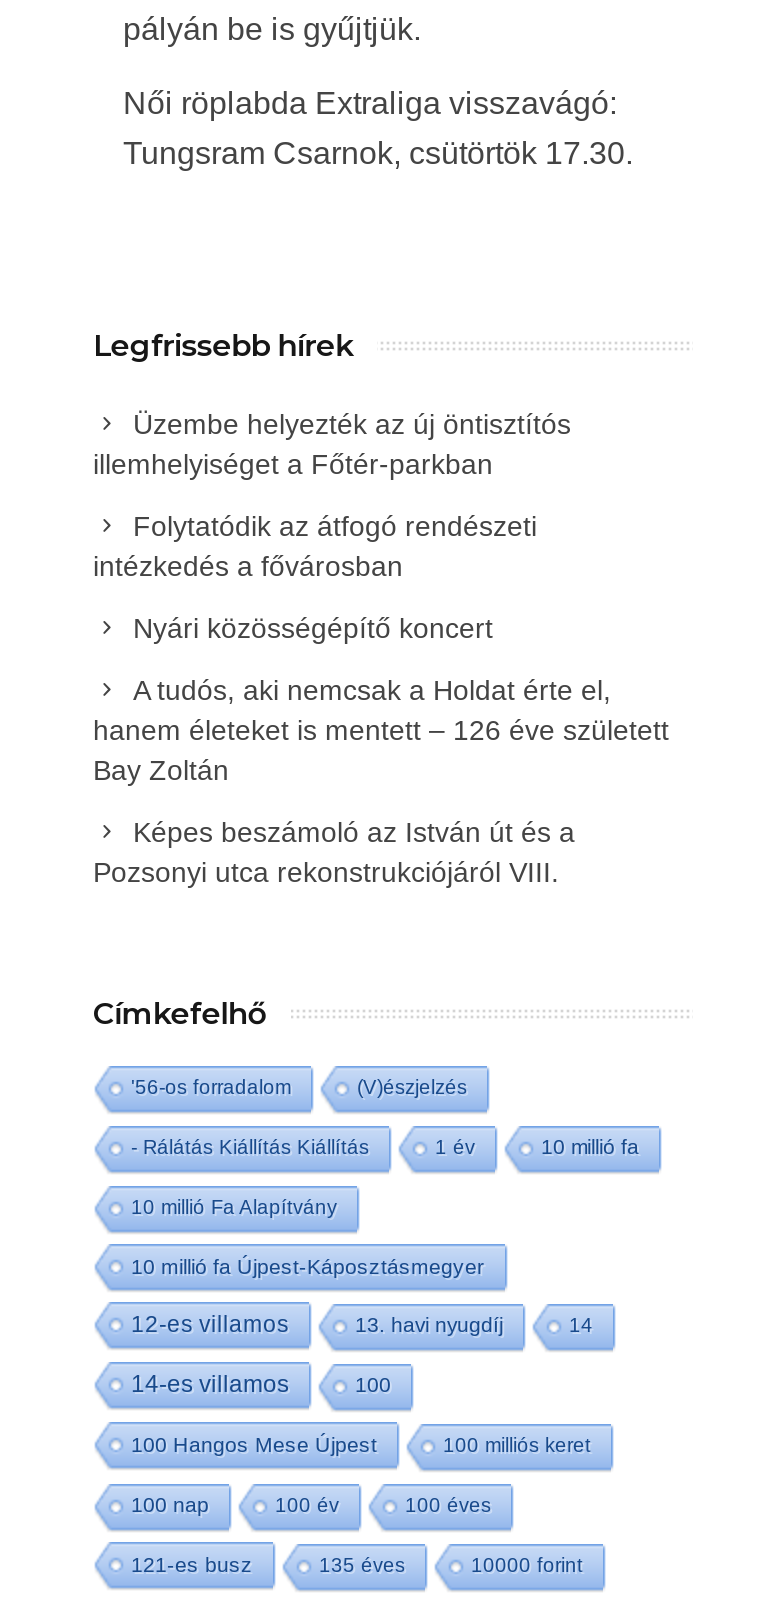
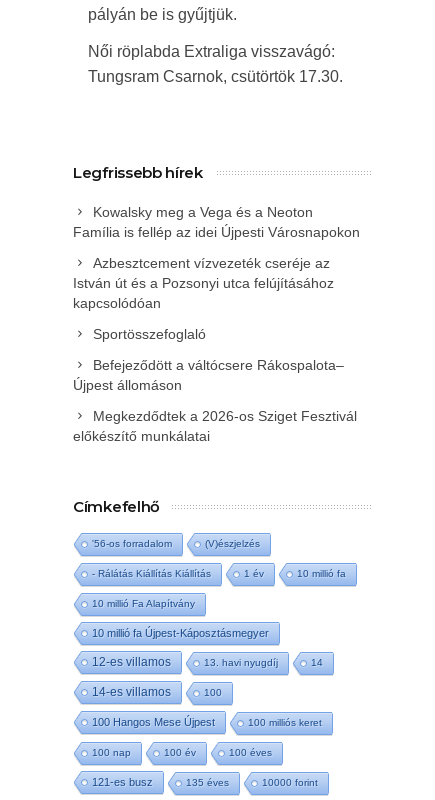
[93,407,571,479] Üzembe helyezték az új öntisztítós | illemhelyiséget a Főtér-parkban -> [73,204,360,240] Kowalsky meg a Vega és a Neoton | Família is fellép az idei Újpesti Városnapokon
[93,509,537,581] Folytatódik az átfogó rendészeti | intézkedés a fővárosban -> [73,255,334,311] Azbesztcement vízvezeték cseréje az | István út és a Pozsonyi utca felújításához | kapcsolódóan
[133,611,493,643] Nyári közösségépítő koncert -> [93,326,206,342] Sportösszefoglaló
[93,673,669,785] A tudós, aki nemcsak a Holdat érte el, | hanem életeket is mentett – 126 éve született | Bay Zoltán -> [73,357,344,393] Befejeződött a váltócsere Rákospalota– | Újpest állomáson
[93,815,575,887] Képes beszámoló az István út és a | Pozsonyi utca rekonstrukciójáról VIII. -> [73,408,357,444] Megkezdődtek a 2026-os Sziget Fesztivál | előkészítő munkálatai

